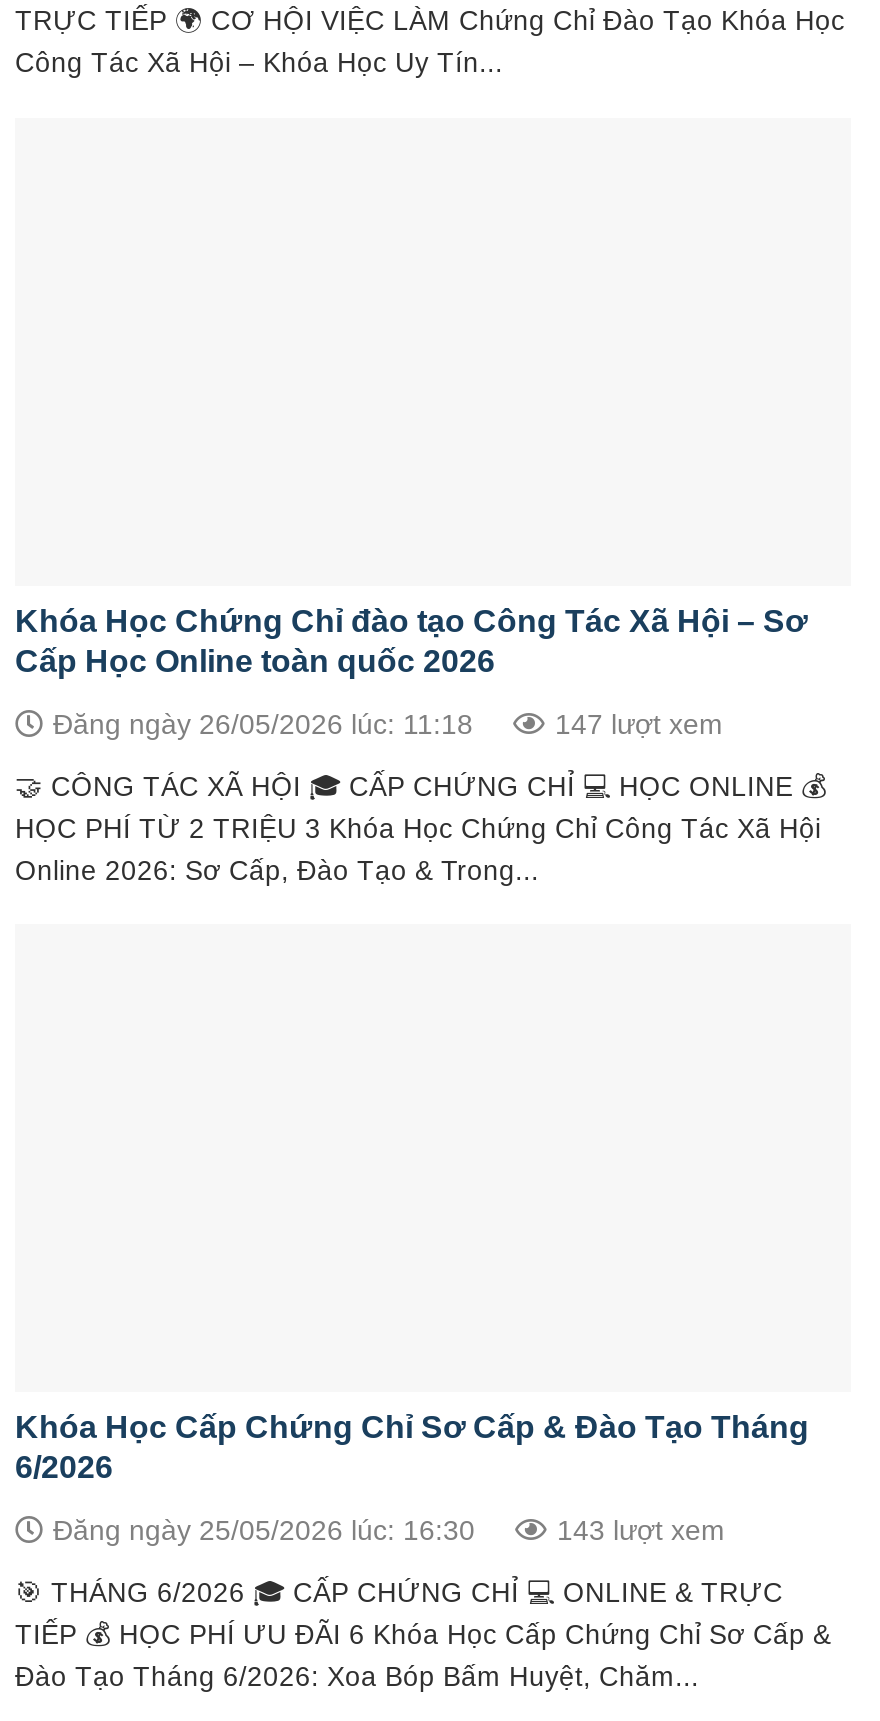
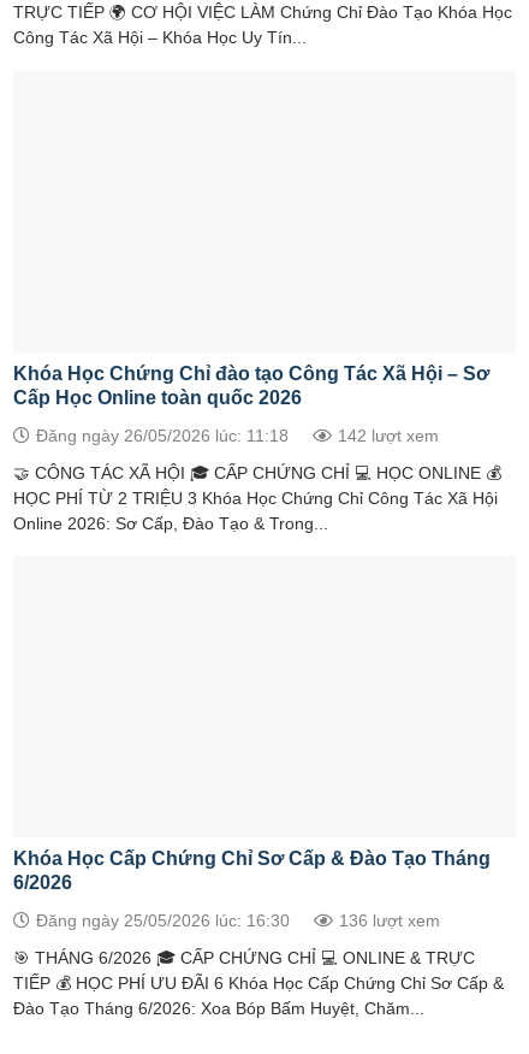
[555,707,723,739] 147 lượt xem -> [338,426,439,445] 142 lượt xem
[557,1514,725,1546] 143 lượt xem -> [339,911,440,930] 136 lượt xem

